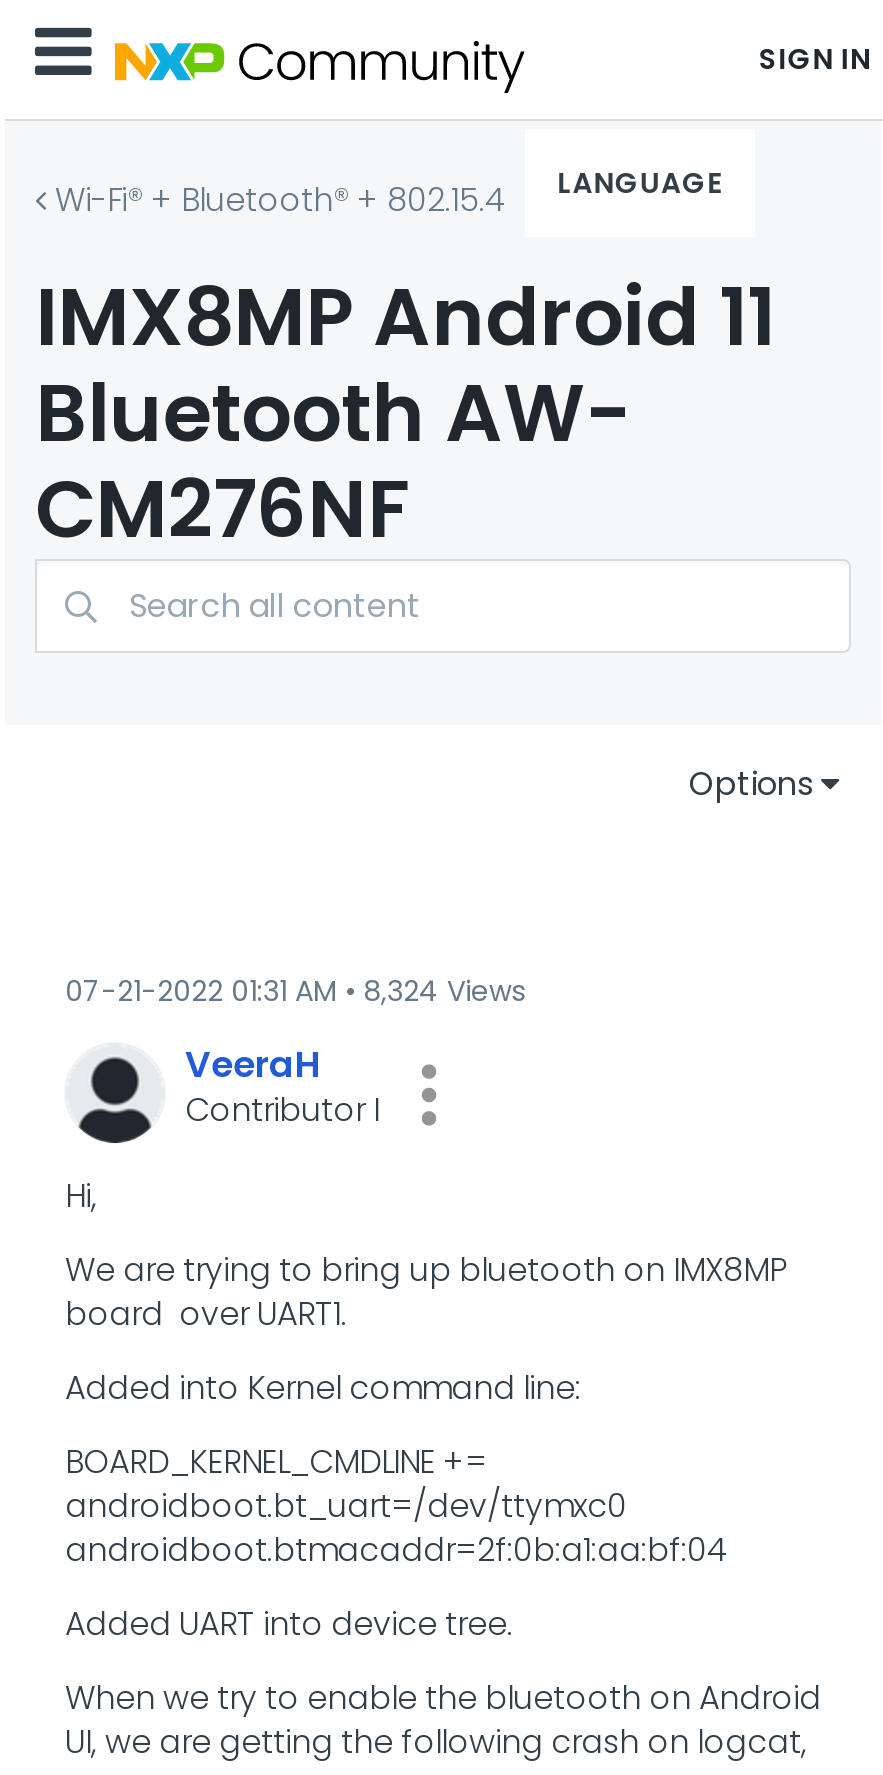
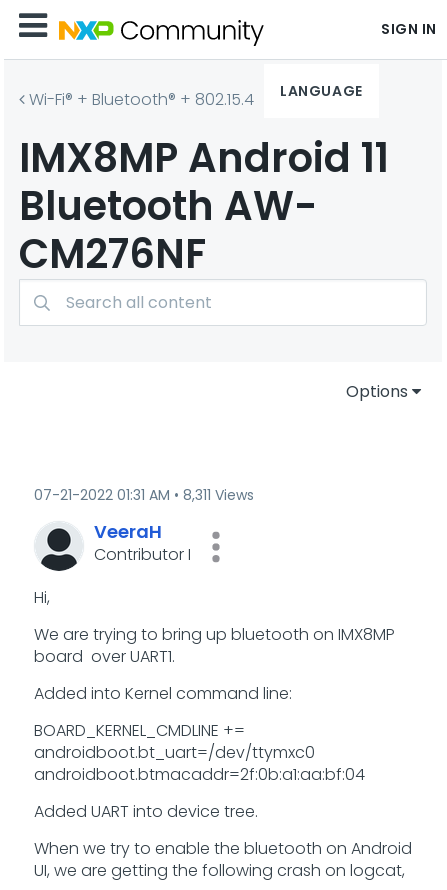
[65,971,525,1011] 07-21-2022 01:31 AM 8,324 Views -> [34,485,254,505] 07-21-2022 01:31 AM 8,311 Views

